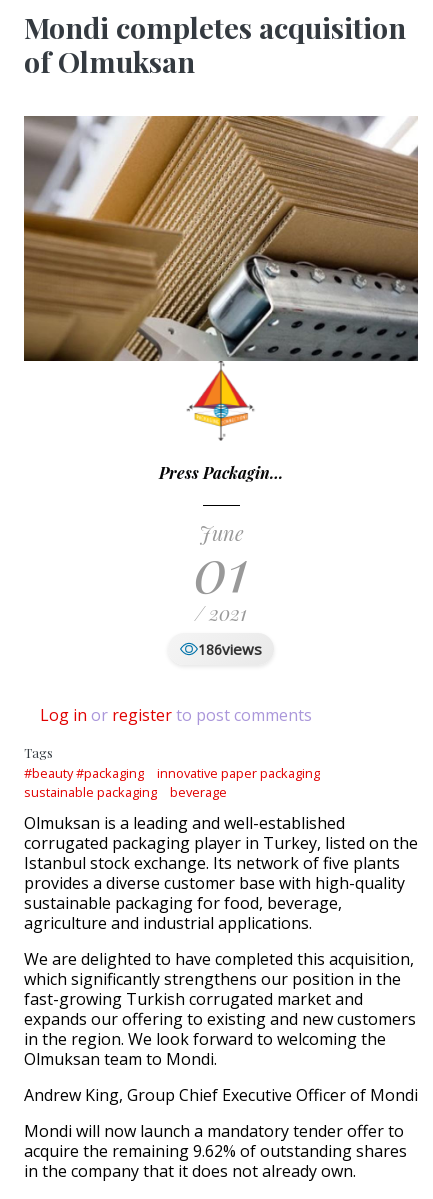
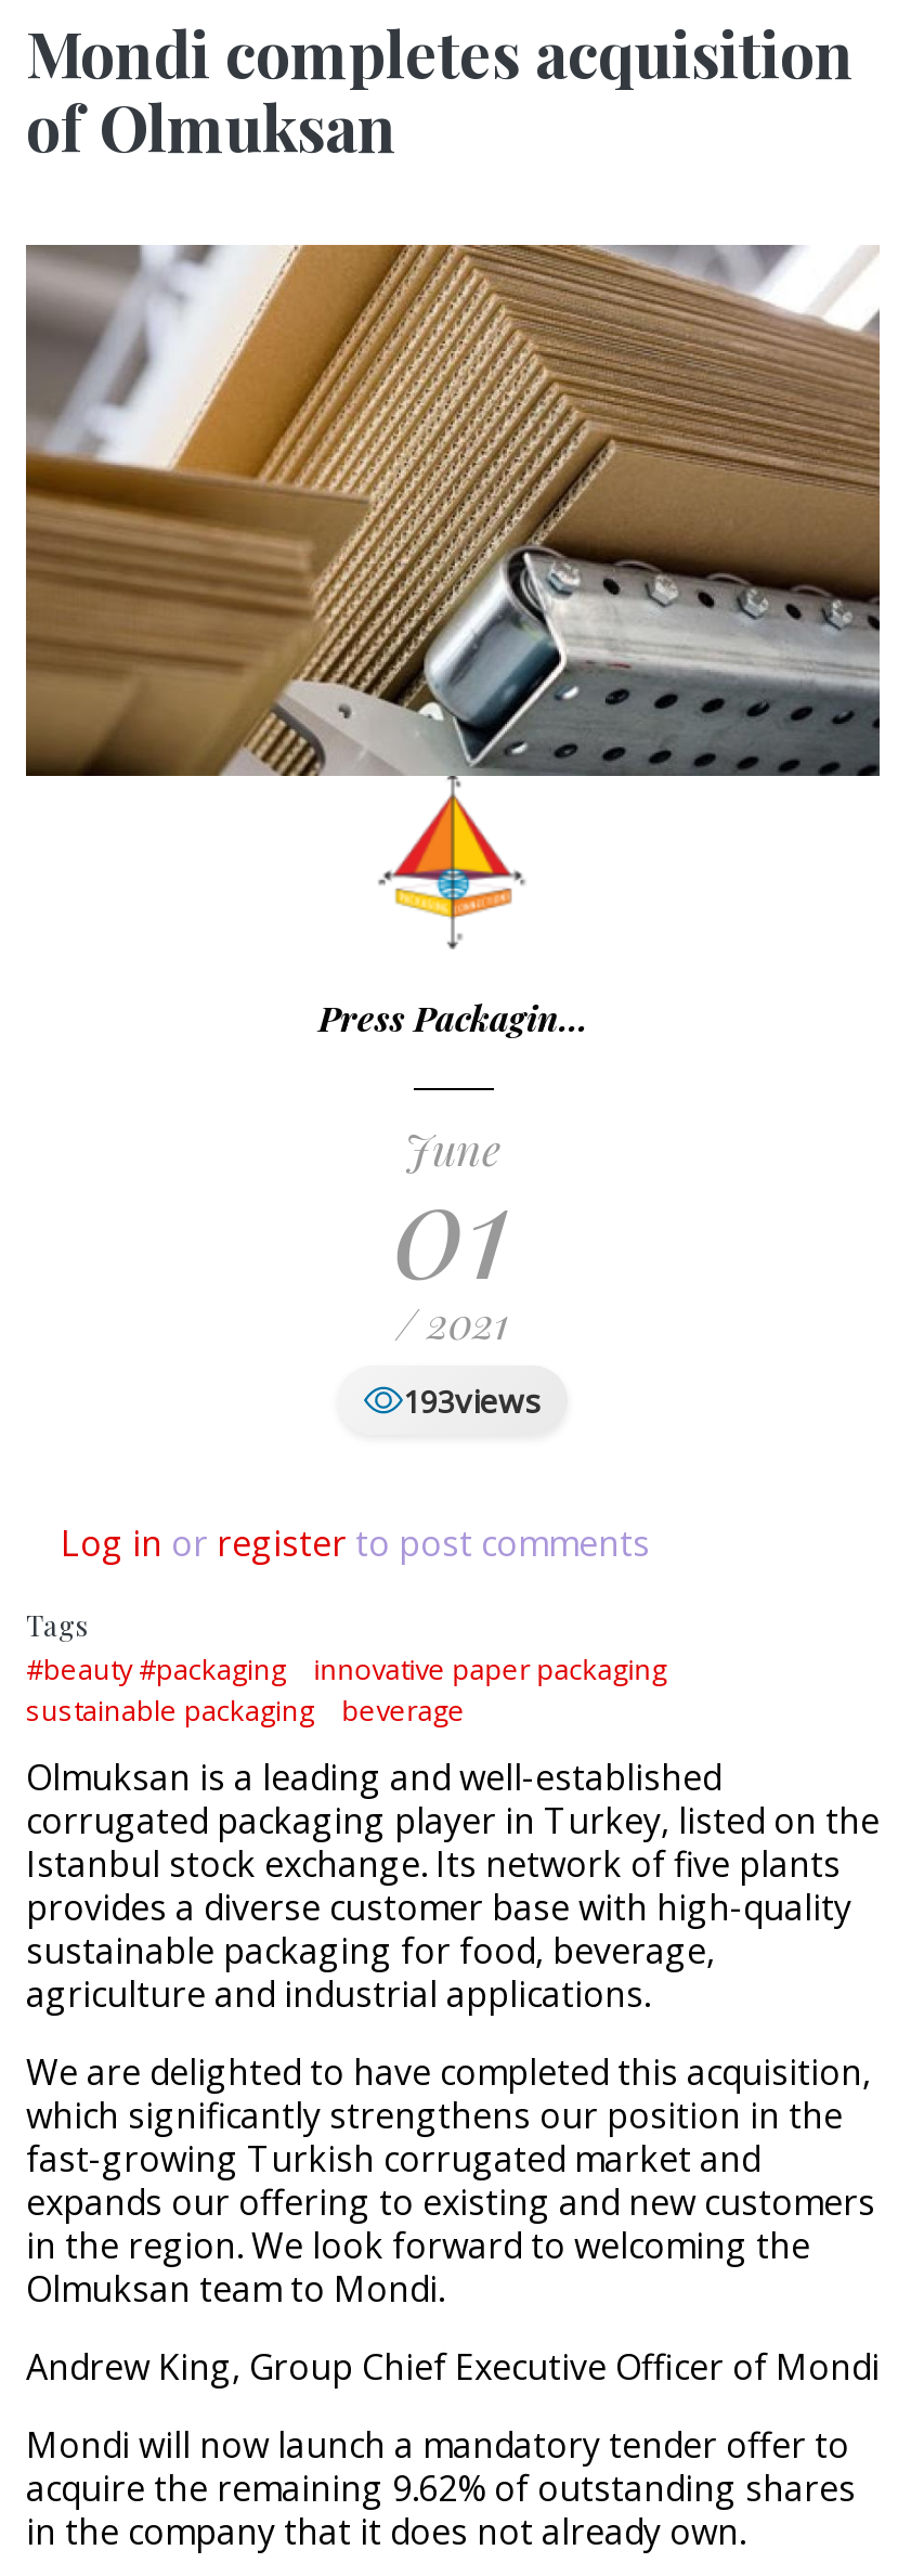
[198,639,262,659] 186views -> [403,1379,542,1423] 193views

